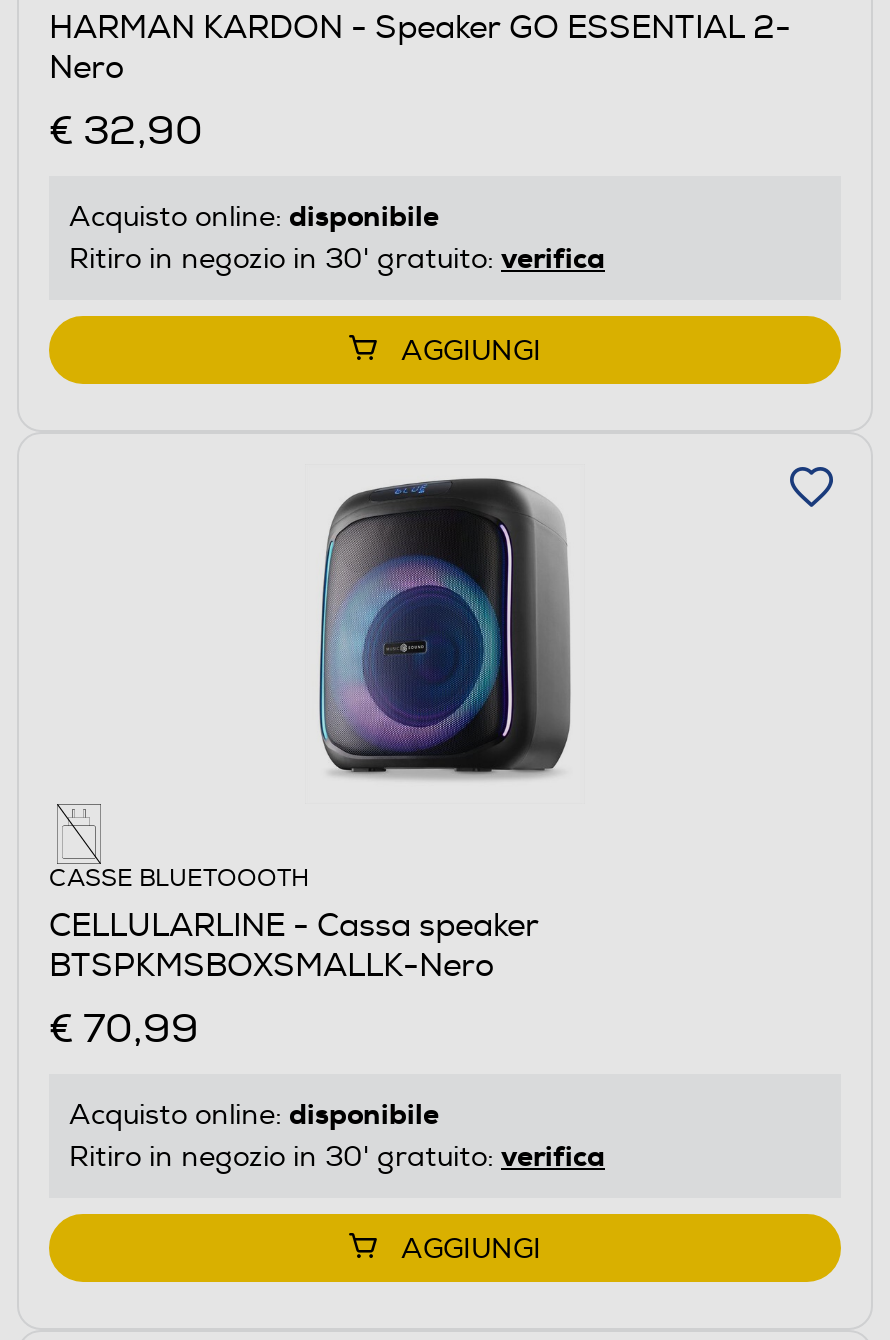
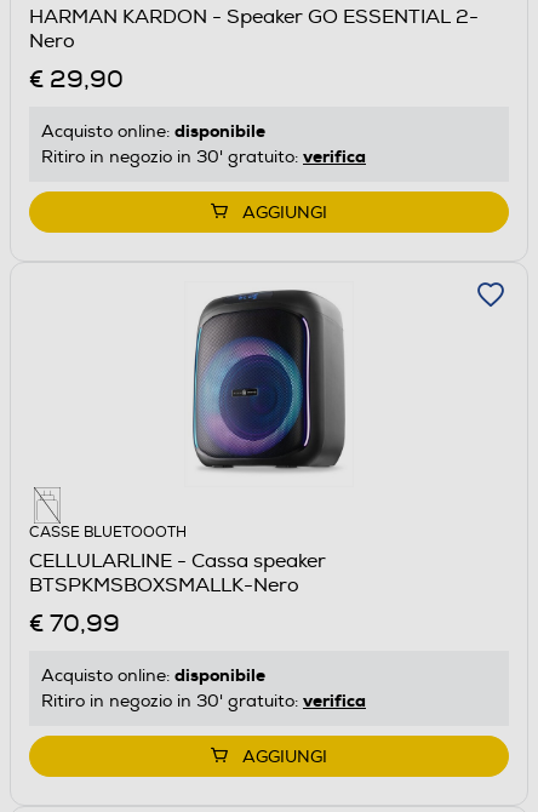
[49,106,203,156] € 32,90 -> [29,64,124,94] € 29,90

